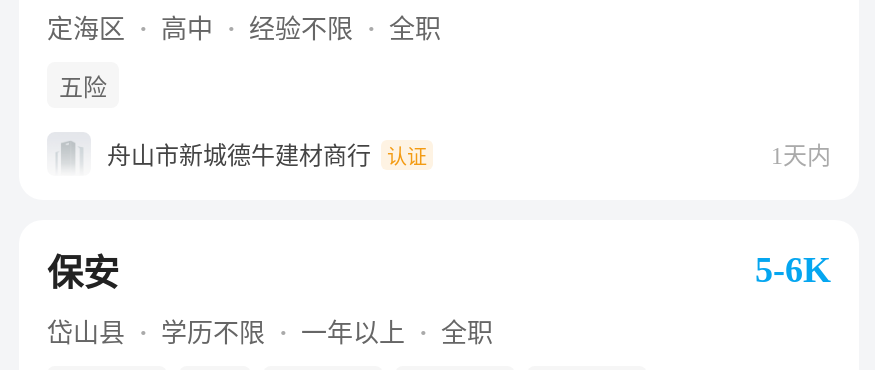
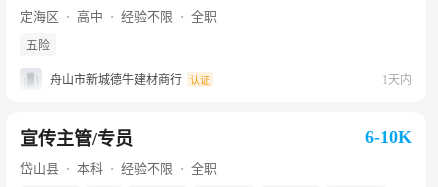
[47,249,831,294] 保安 | 5-6K -> [20,126,412,149] 宣传主管/专员 | 6-10K
[161,318,405,348] 学历不限 | 一年以上 -> [77,161,173,176] 本科 | 经验不限

